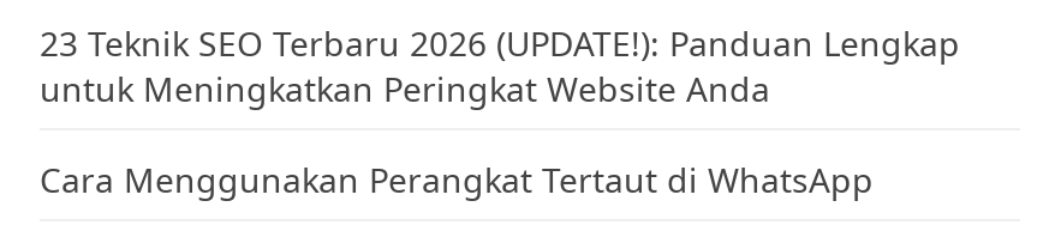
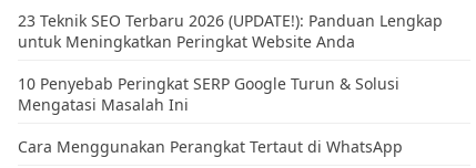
none -> [18,73,399,115] 10 Penyebab Peringkat SERP Google Turun & Solusi | Mengatasi Masalah Ini

